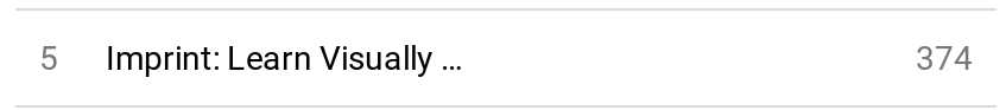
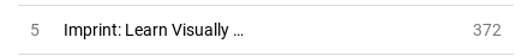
[916,39,973,77] 374 -> [473,20,502,39] 372

